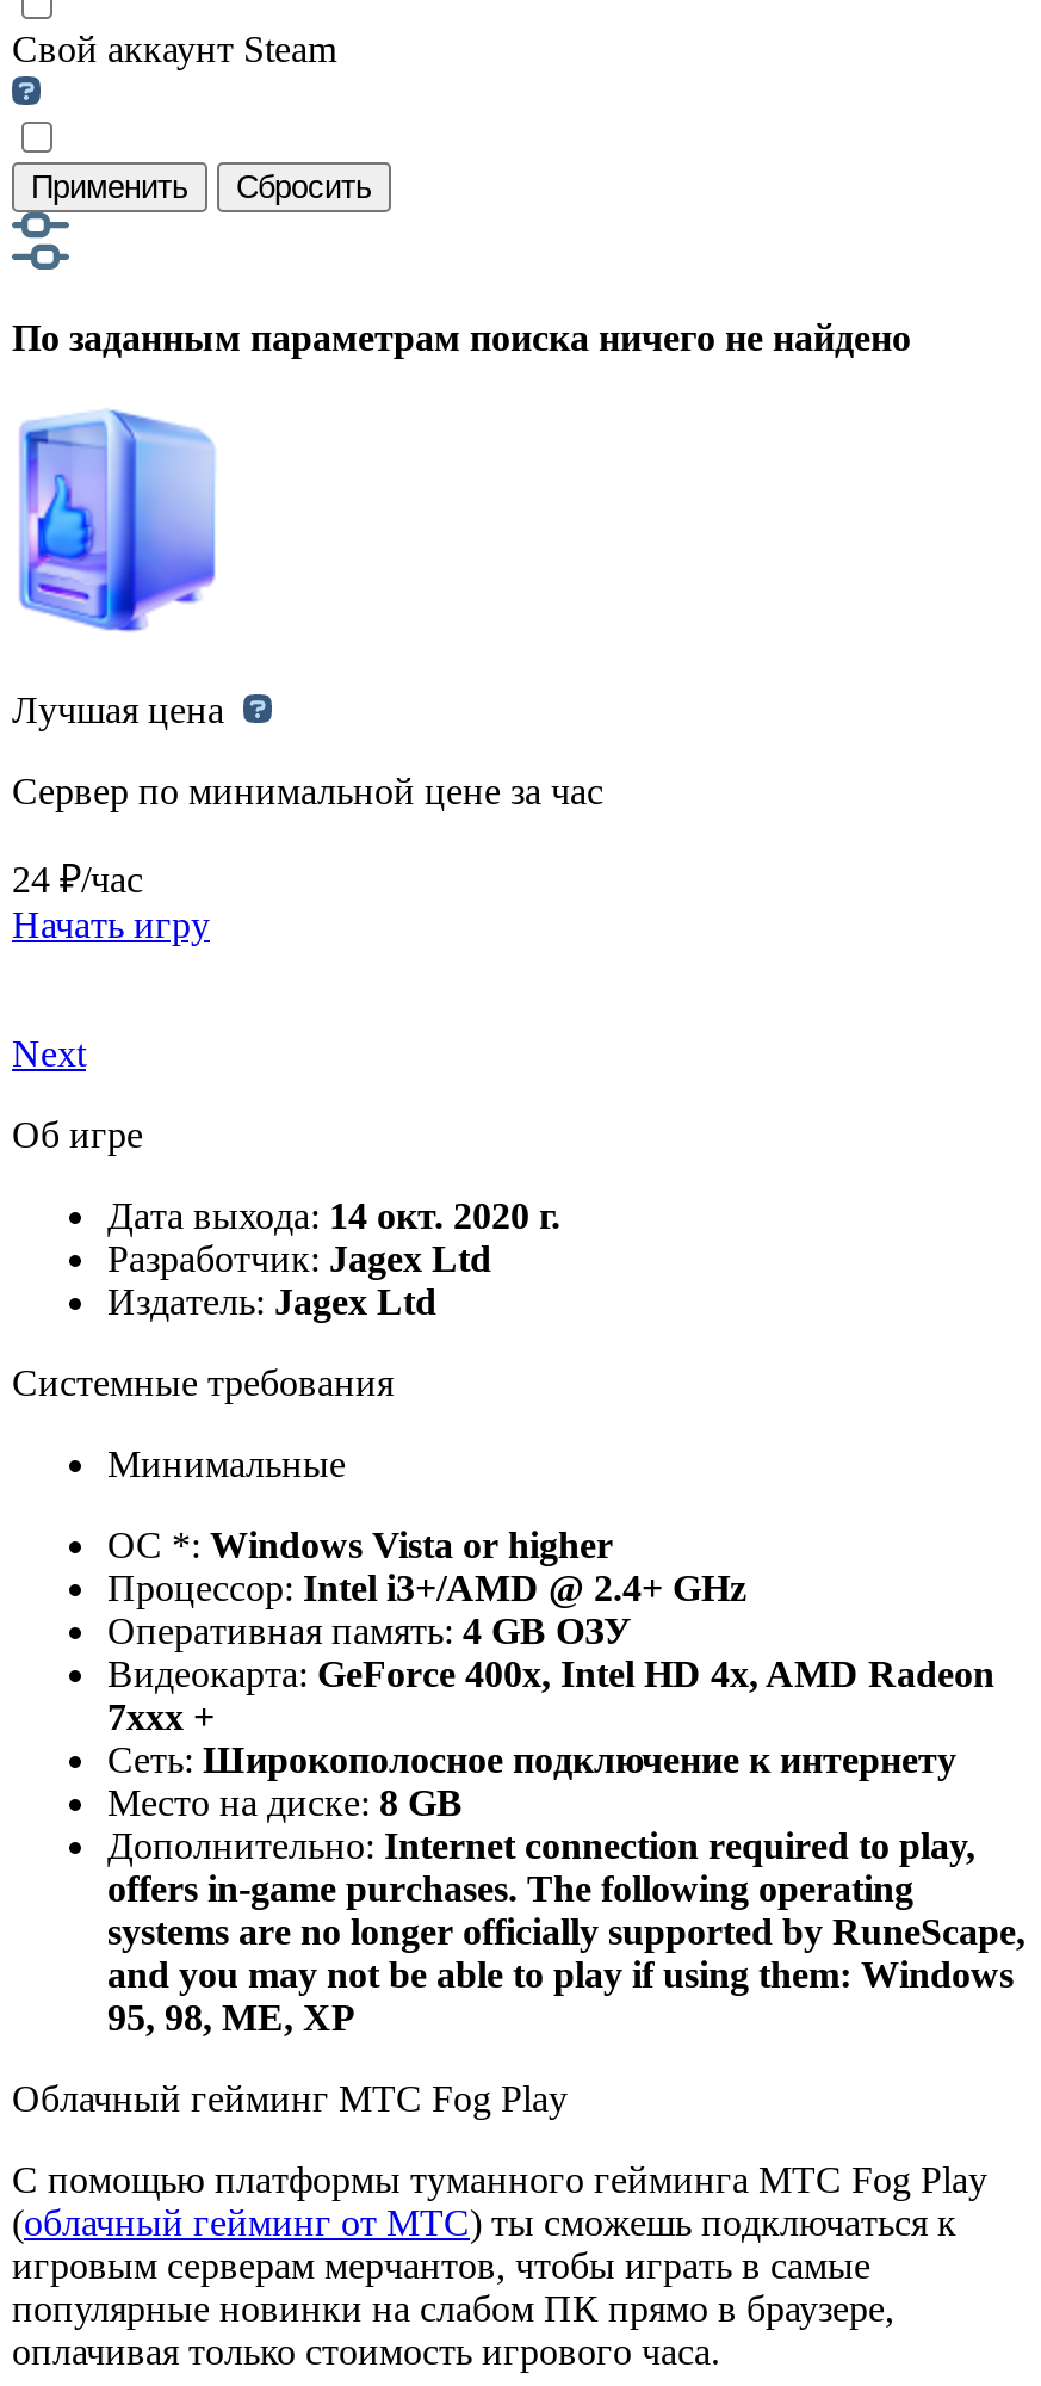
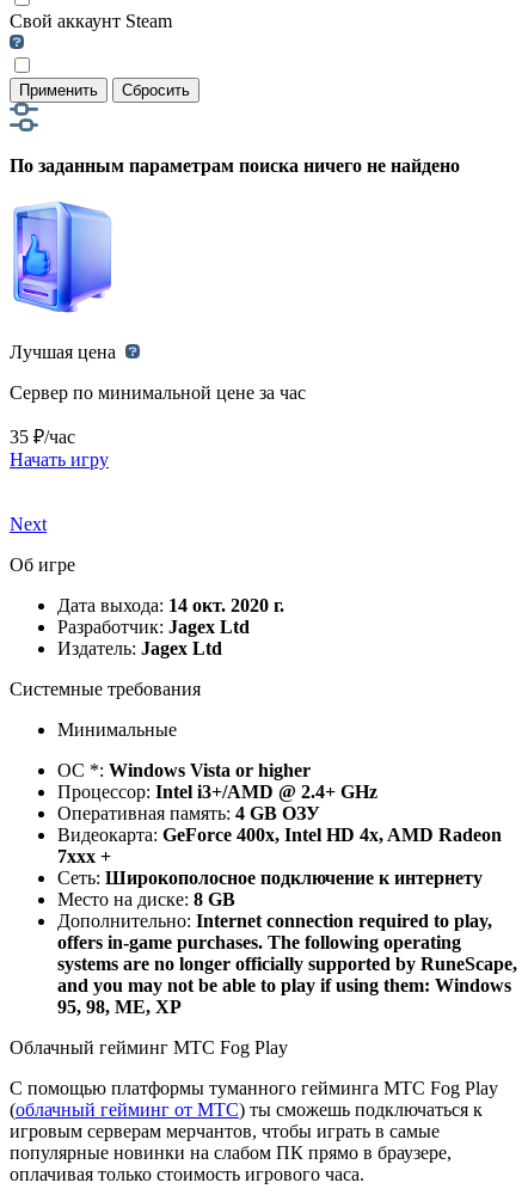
[12,858,143,899] 24 ₽/час -> [10,426,75,447] 35 ₽/час

